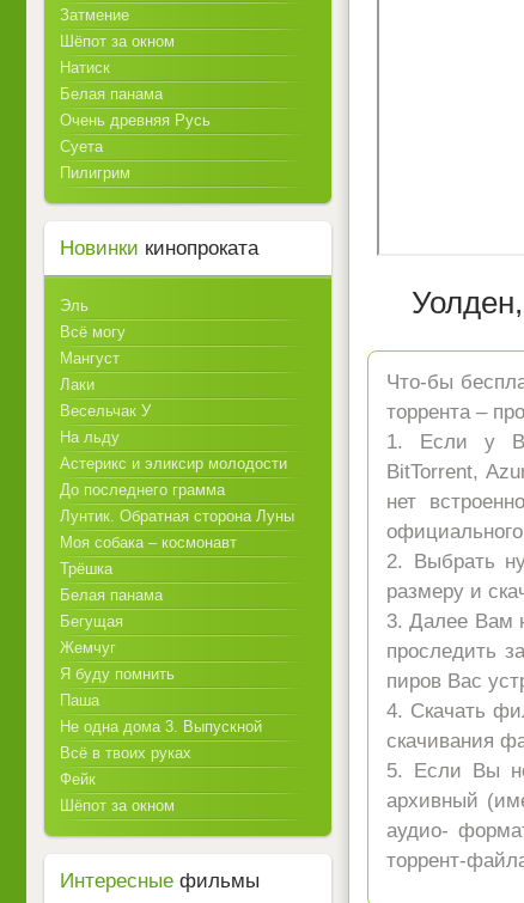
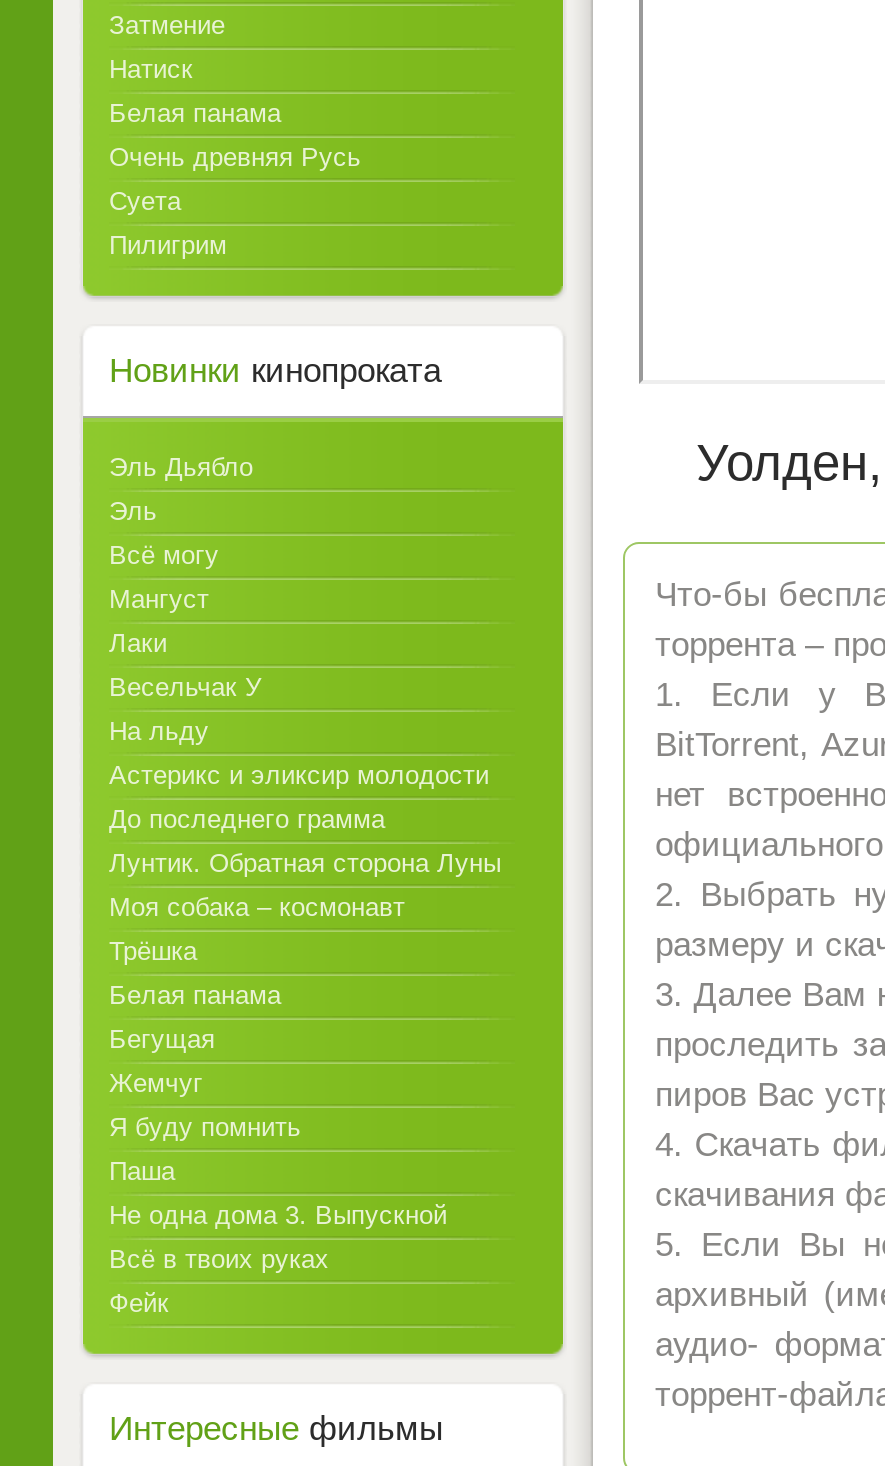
[60,32,175,50] Шёпот за окном -> none
none -> [109,452,253,482] Эль Дьябло
[60,797,175,814] Шёпот за окном -> none

